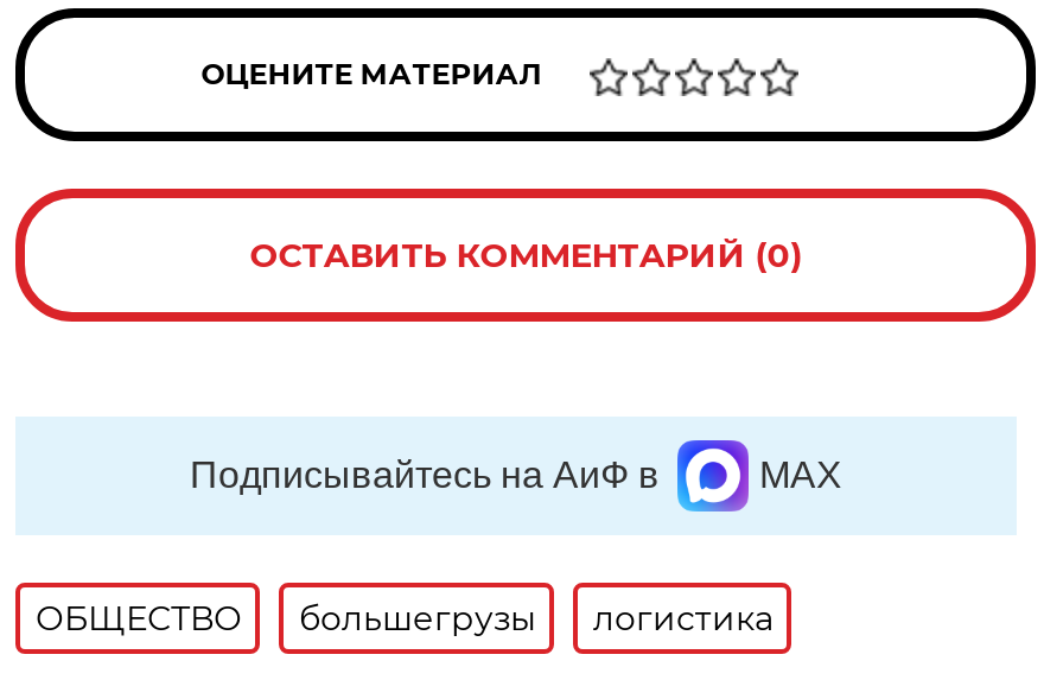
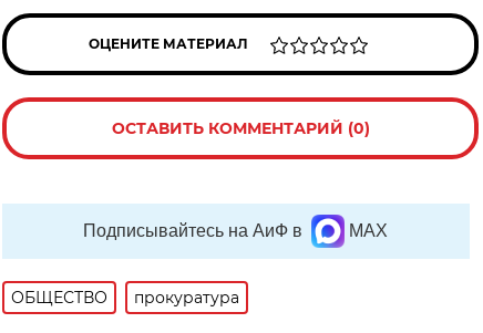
[299,597,773,640] большегрузы | логистика -> [134,288,240,308] прокуратура

